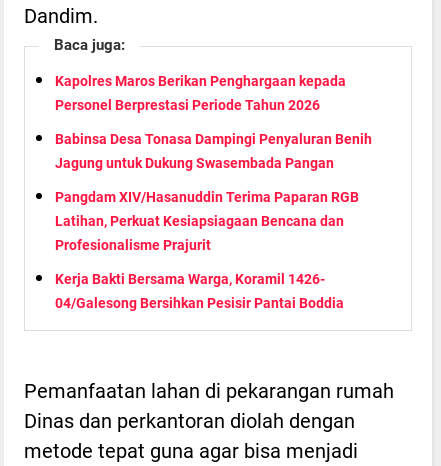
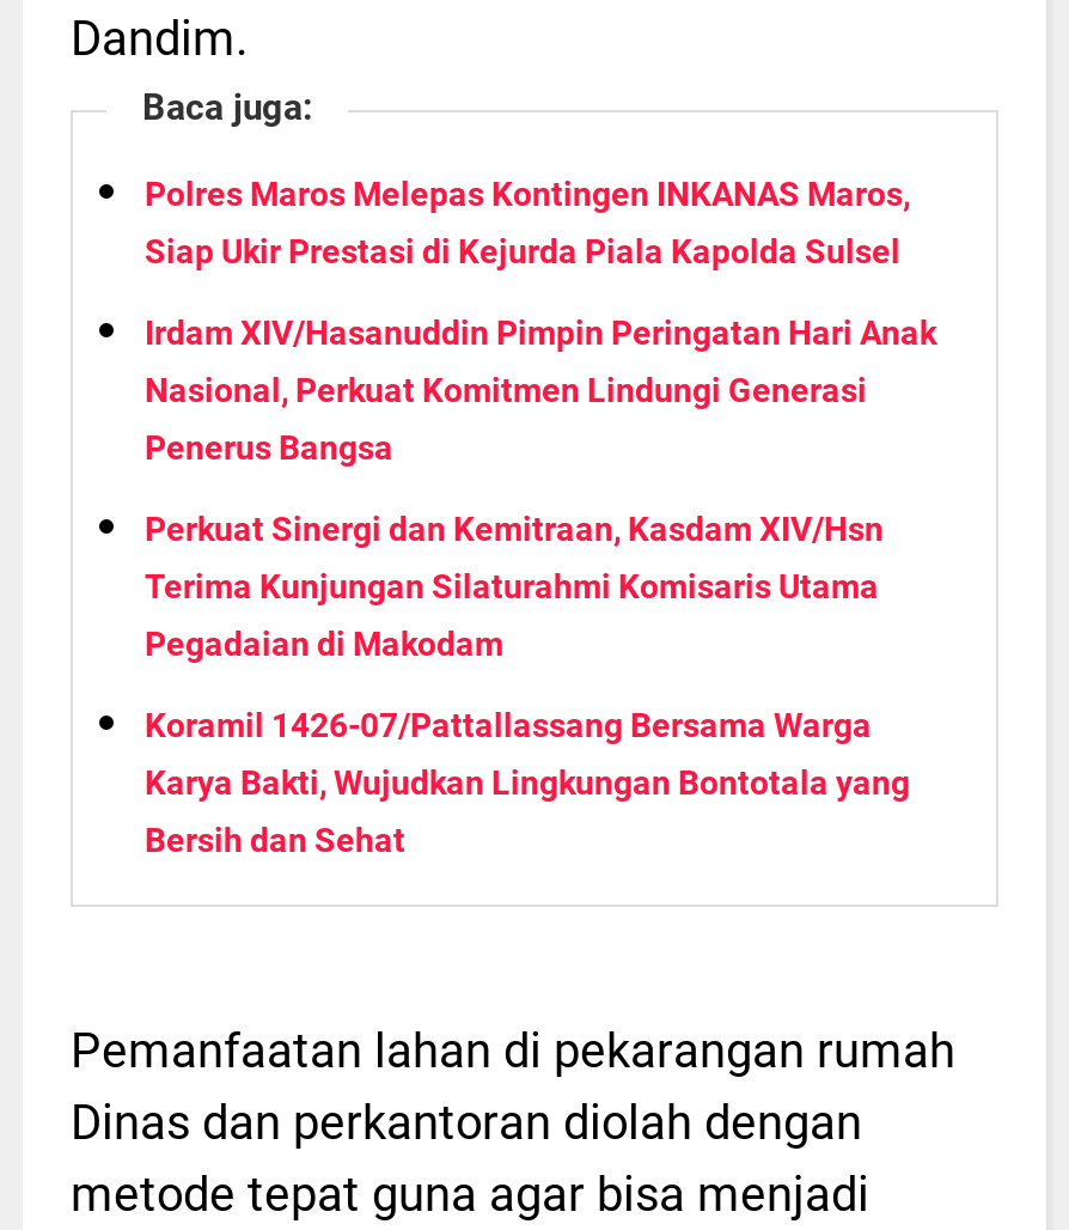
[55,73,372,311] Kapolres Maros Berikan Penghargaan kepada | Personel Berprestasi Periode Tahun 2026 | Babinsa Desa Tonasa Dampingi Penyaluran Benih | Jagung untuk Dukung Swasembada Pangan | Pangdam XIV/Hasanuddin Terima Paparan RGB | Latihan, Perkuat Kesiapsiagaan Bencana dan | Profesionalisme Prajurit | Kerja Bakti Bersama Warga, Koramil 1426- | 04/Galesong Bersihkan Pesisir Pantai Boddia -> [145,174,936,859] Polres Maros Melepas Kontingen INKANAS Maros, | Siap Ukir Prestasi di Kejurda Piala Kapolda Sulsel | Irdam XIV/Hasanuddin Pimpin Peringatan Hari Anak | Nasional, Perkuat Komitmen Lindungi Generasi | Penerus Bangsa | Perkuat Sinergi dan Kemitraan, Kasdam XIV/Hsn | Terima Kunjungan Silaturahmi Komisaris Utama | Pegadaian di Makodam | Koramil 1426-07/Pattallassang Bersama Warga | Karya Bakti, Wujudkan Lingkungan Bontotala yang | Bersih dan Sehat

